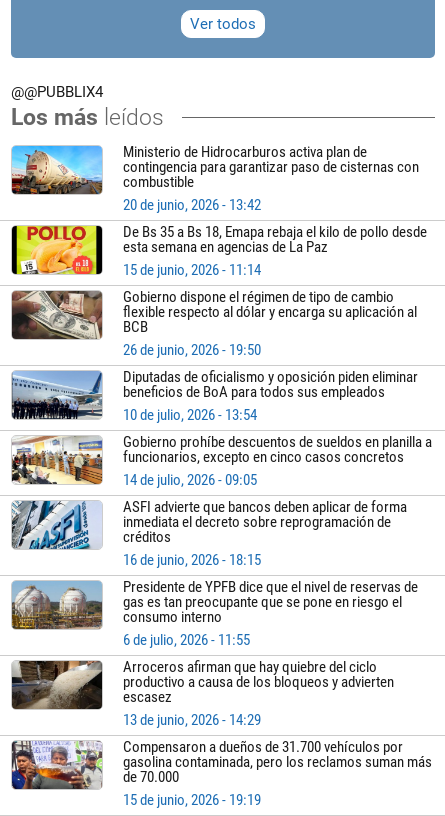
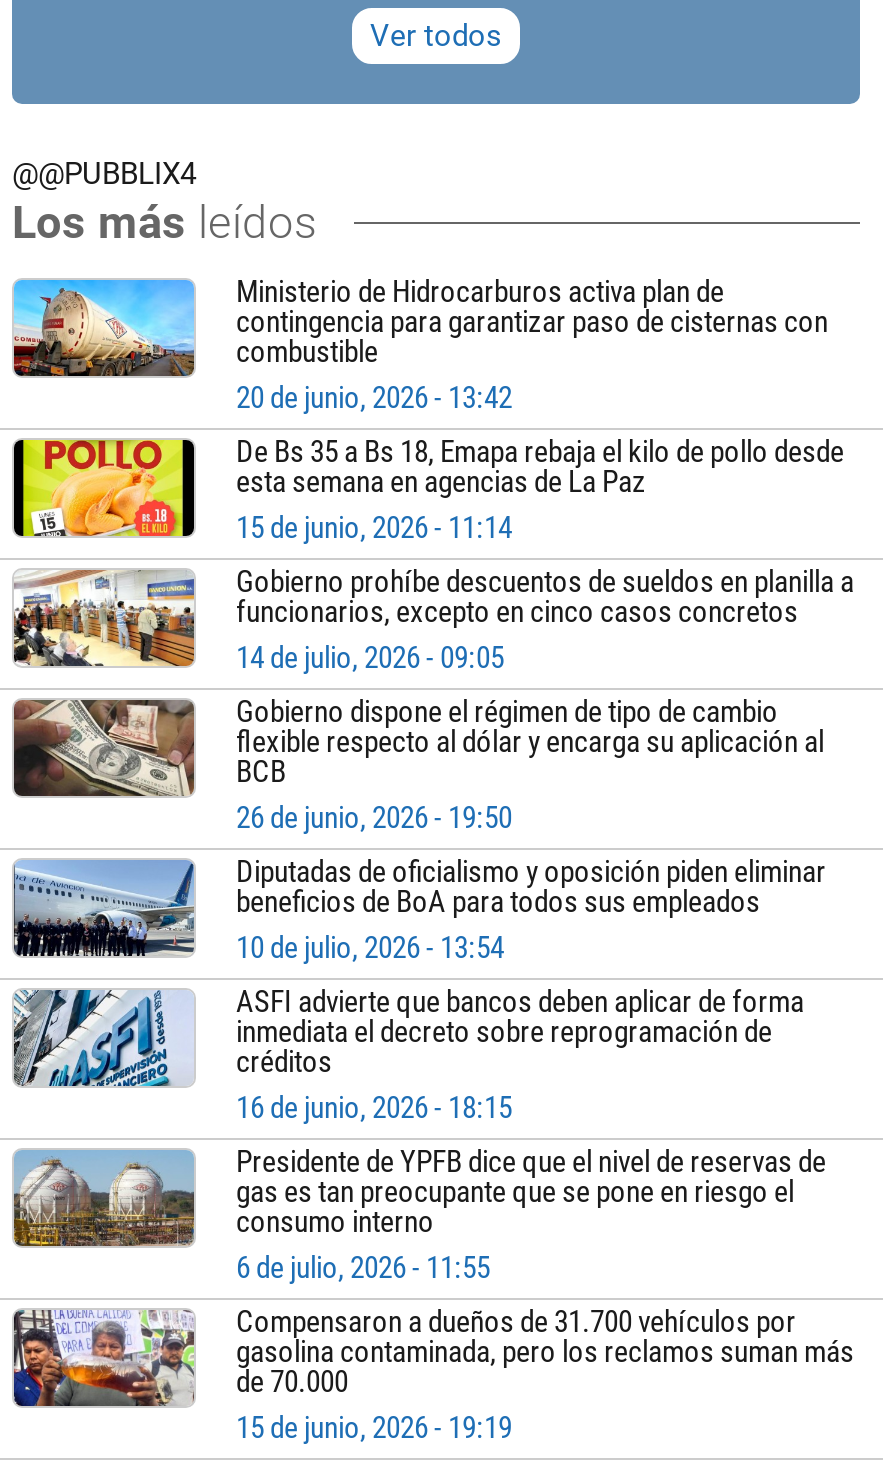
moved [10,288,418,424] -> [10,694,826,966]: [image] | Gobierno dispone el régimen de tipo de cambio | flexible respecto al dólar y encarga su aplicación al | BCB | 26 de junio, 2026 - 19:50 | Diputadas de oficialismo y oposición piden eliminar | beneficios de BoA para todos sus empleados | 10 de julio, 2026 - 13:54
moved [12,433,432,489] -> [12,564,854,676]: [image] | Gobierno prohíbe descuentos de sueldos en planilla a | funcionarios, excepto en cinco casos concretos | 14 de julio, 2026 - 09:05
[12,658,394,729] [image] | Arroceros afirman que hay quiebre del ciclo | productivo a causa de los bloqueos y advierten | escasez | 13 de junio, 2026 - 14:29 -> none

